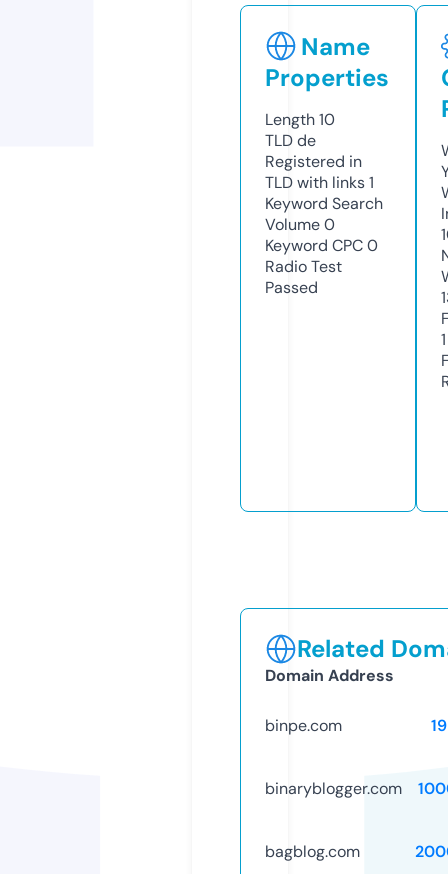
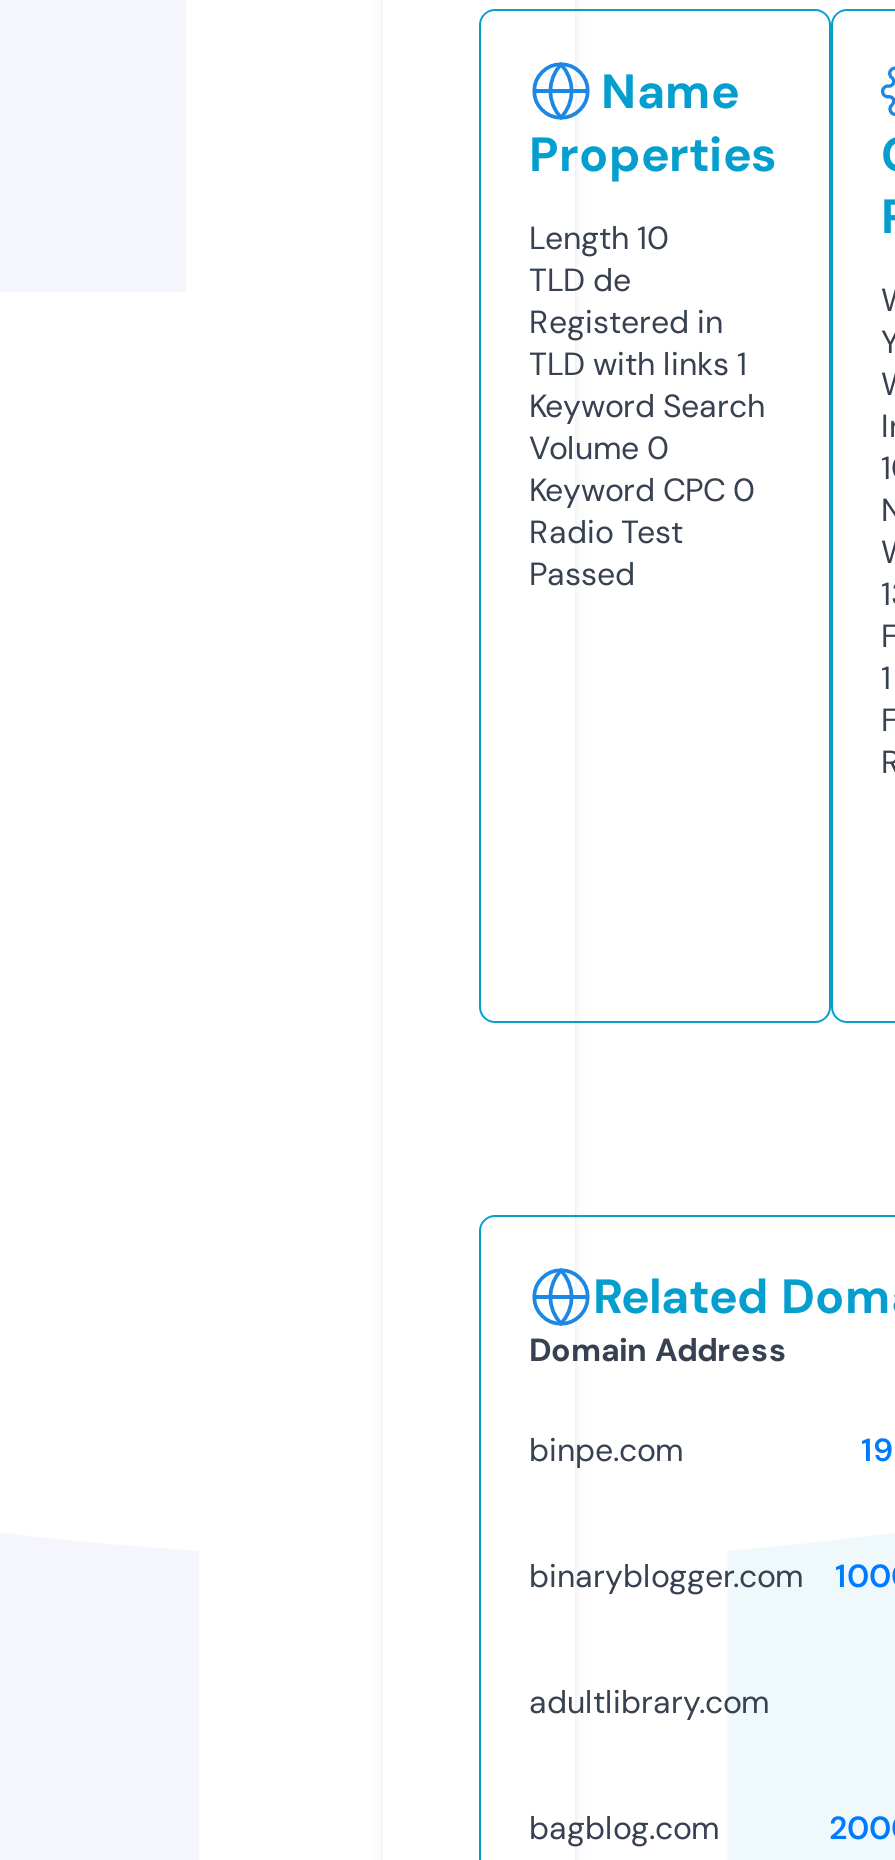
none -> [529,1681,769,1723] adultlibrary.com

